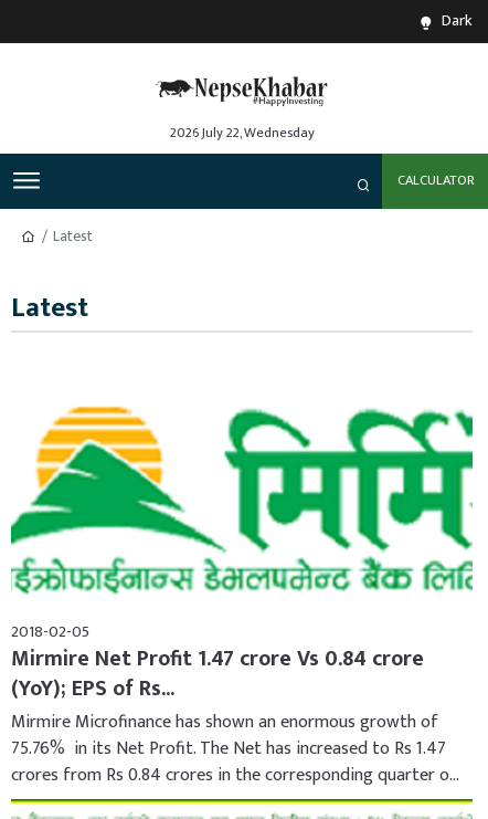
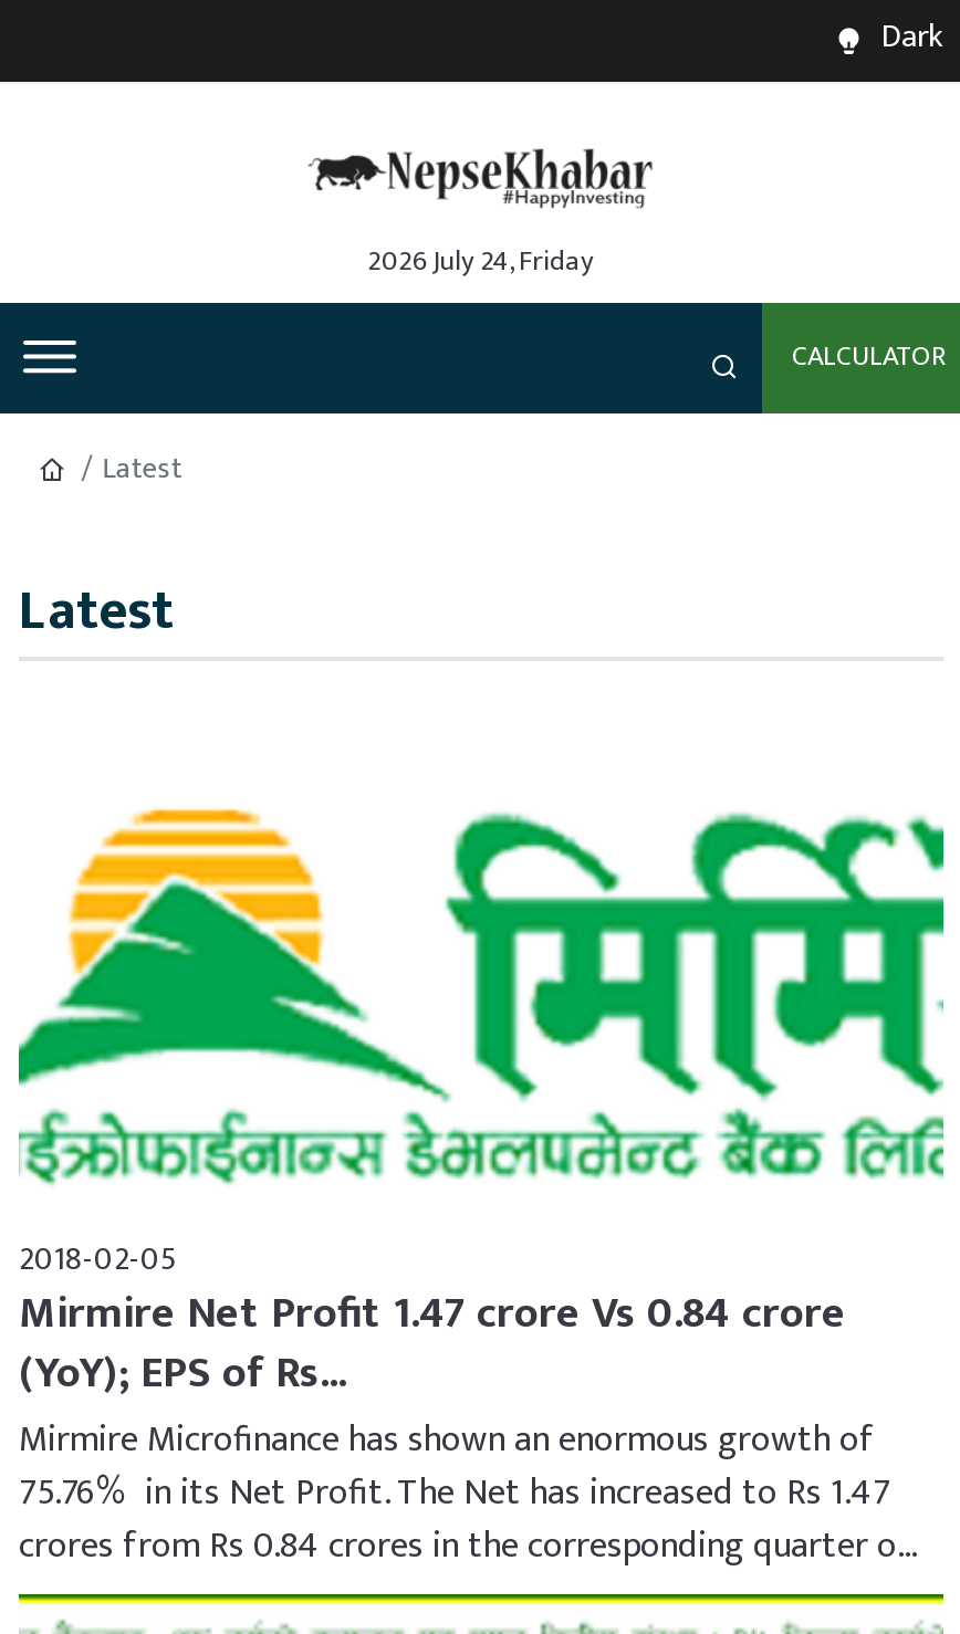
[169,122,314,145] 2026 July 22, Wednesday -> [368,239,594,285] 2026 July 24, Friday

